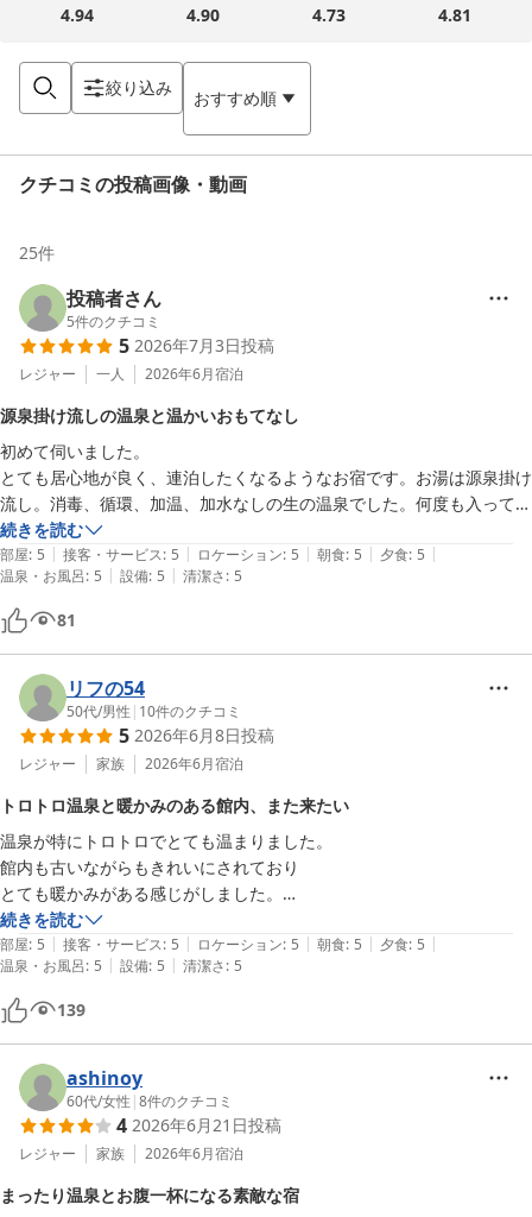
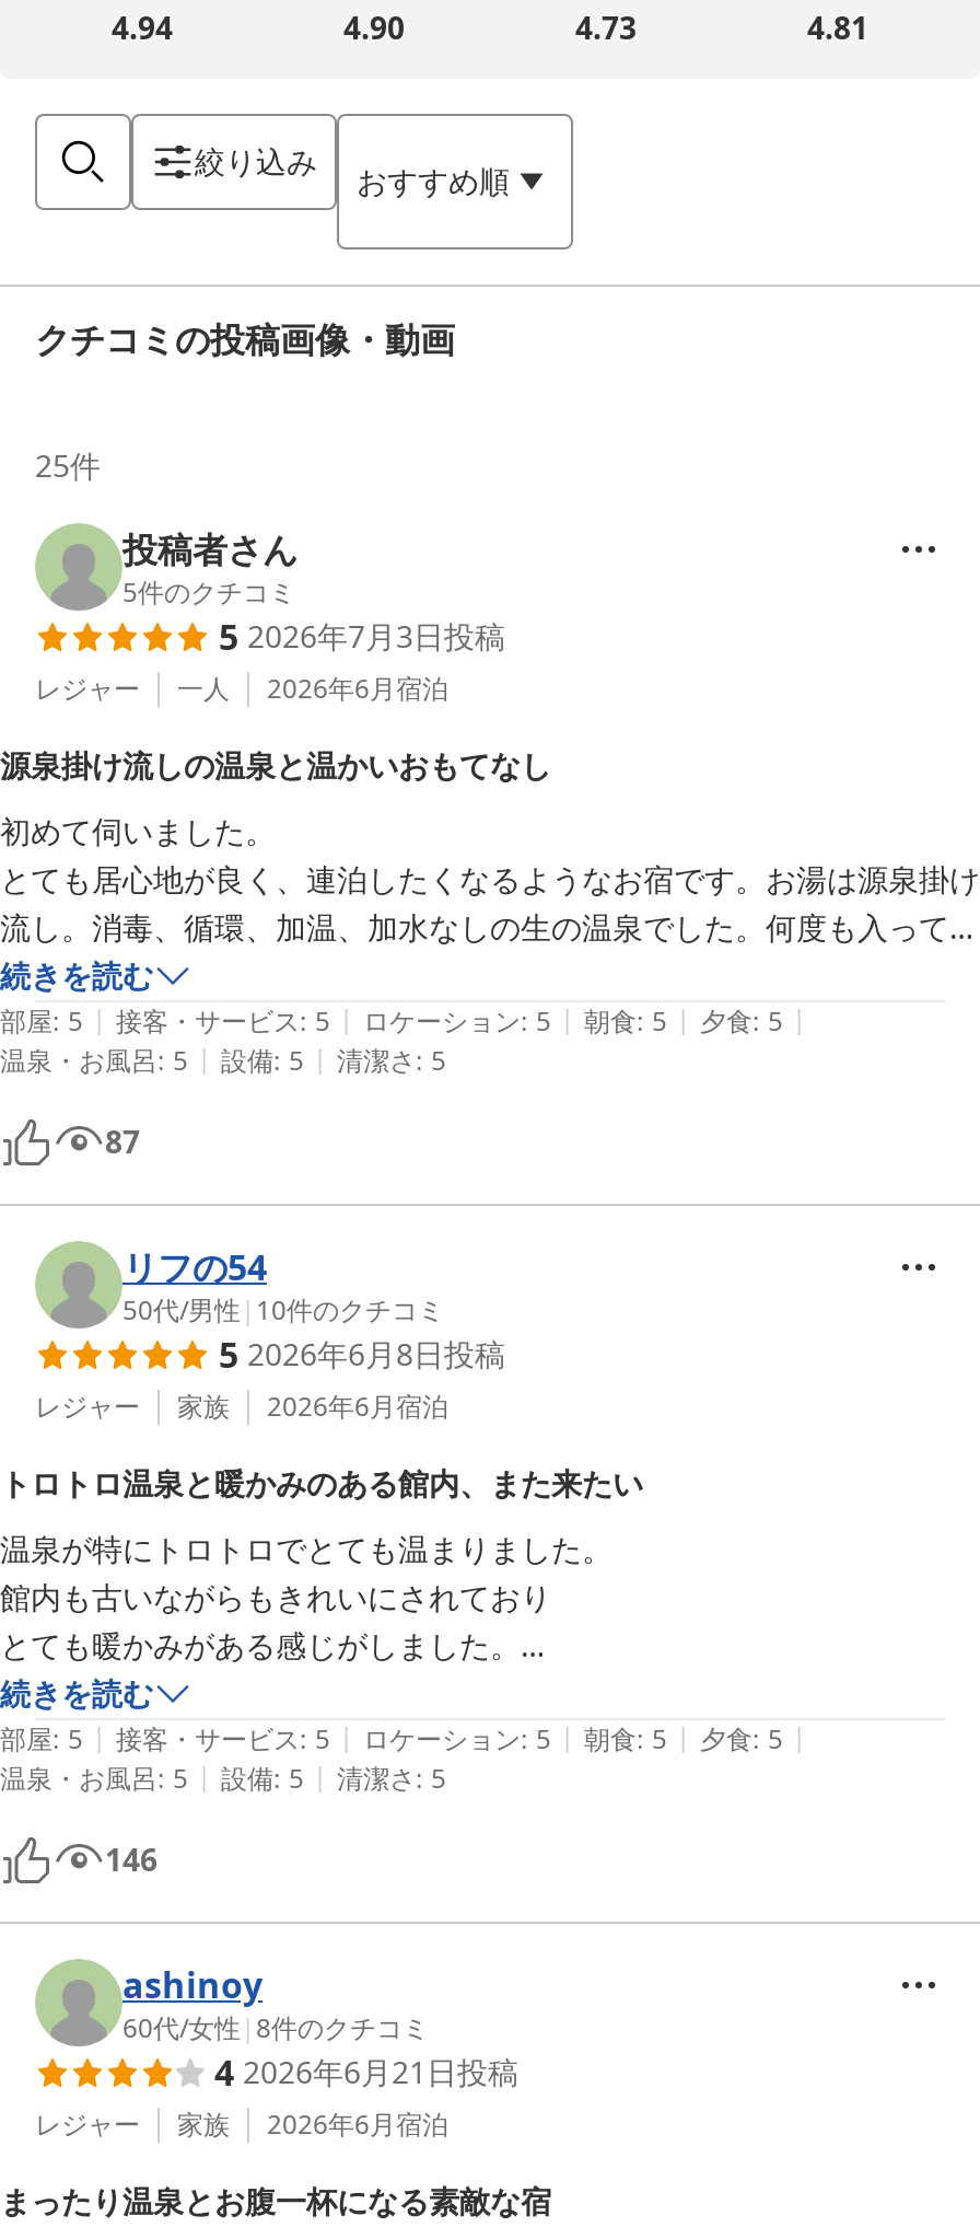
[57,608,76,631] 81 -> [105,1121,140,1162] 87
[57,998,85,1021] 139 -> [105,1838,157,1880] 146

